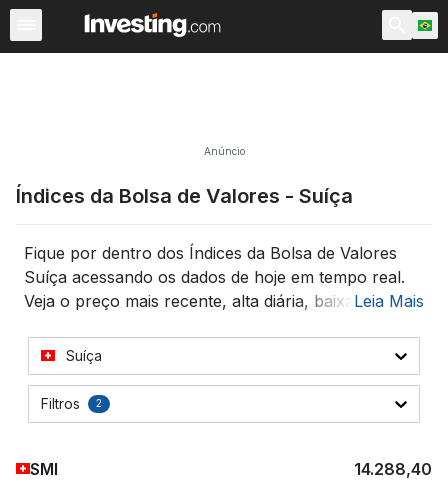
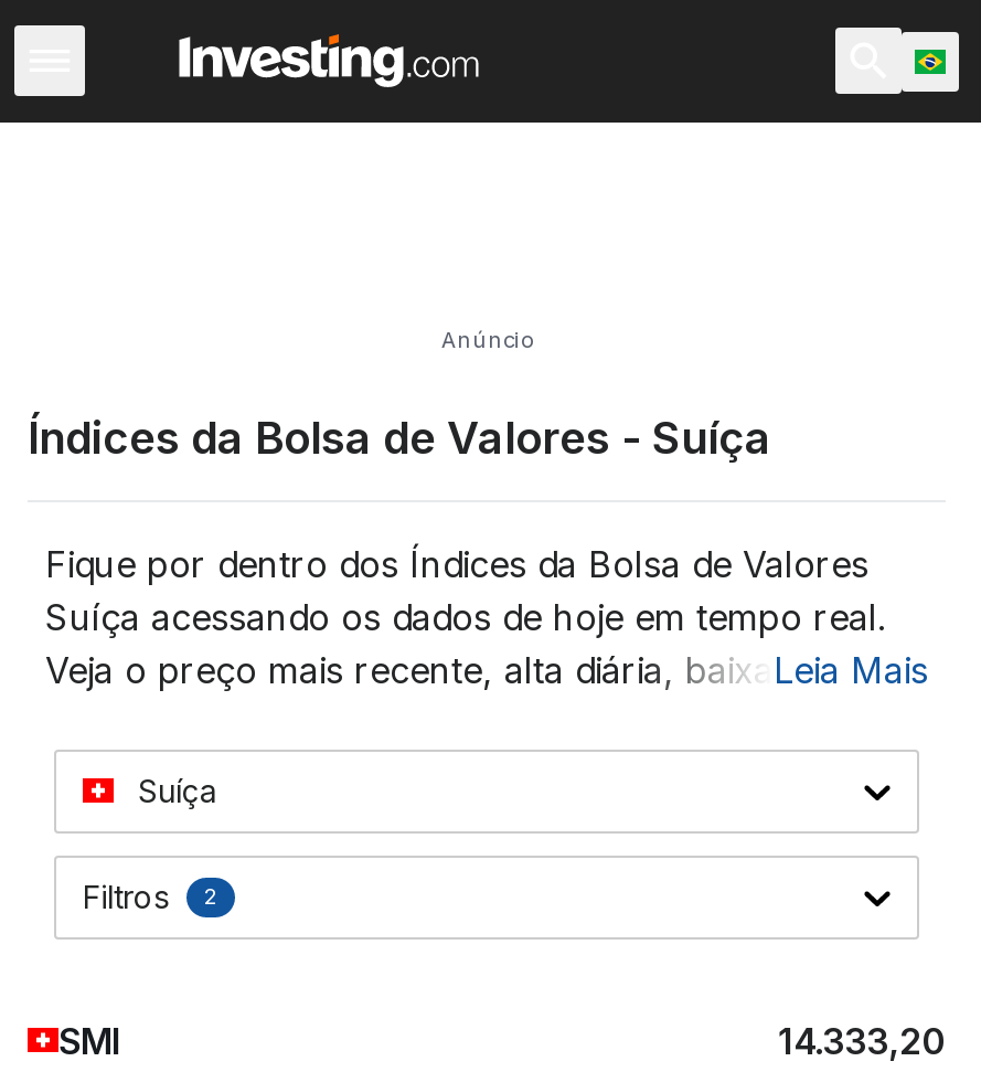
[354,459,432,479] 14.288,40 -> [778,1019,946,1063] 14.333,20

